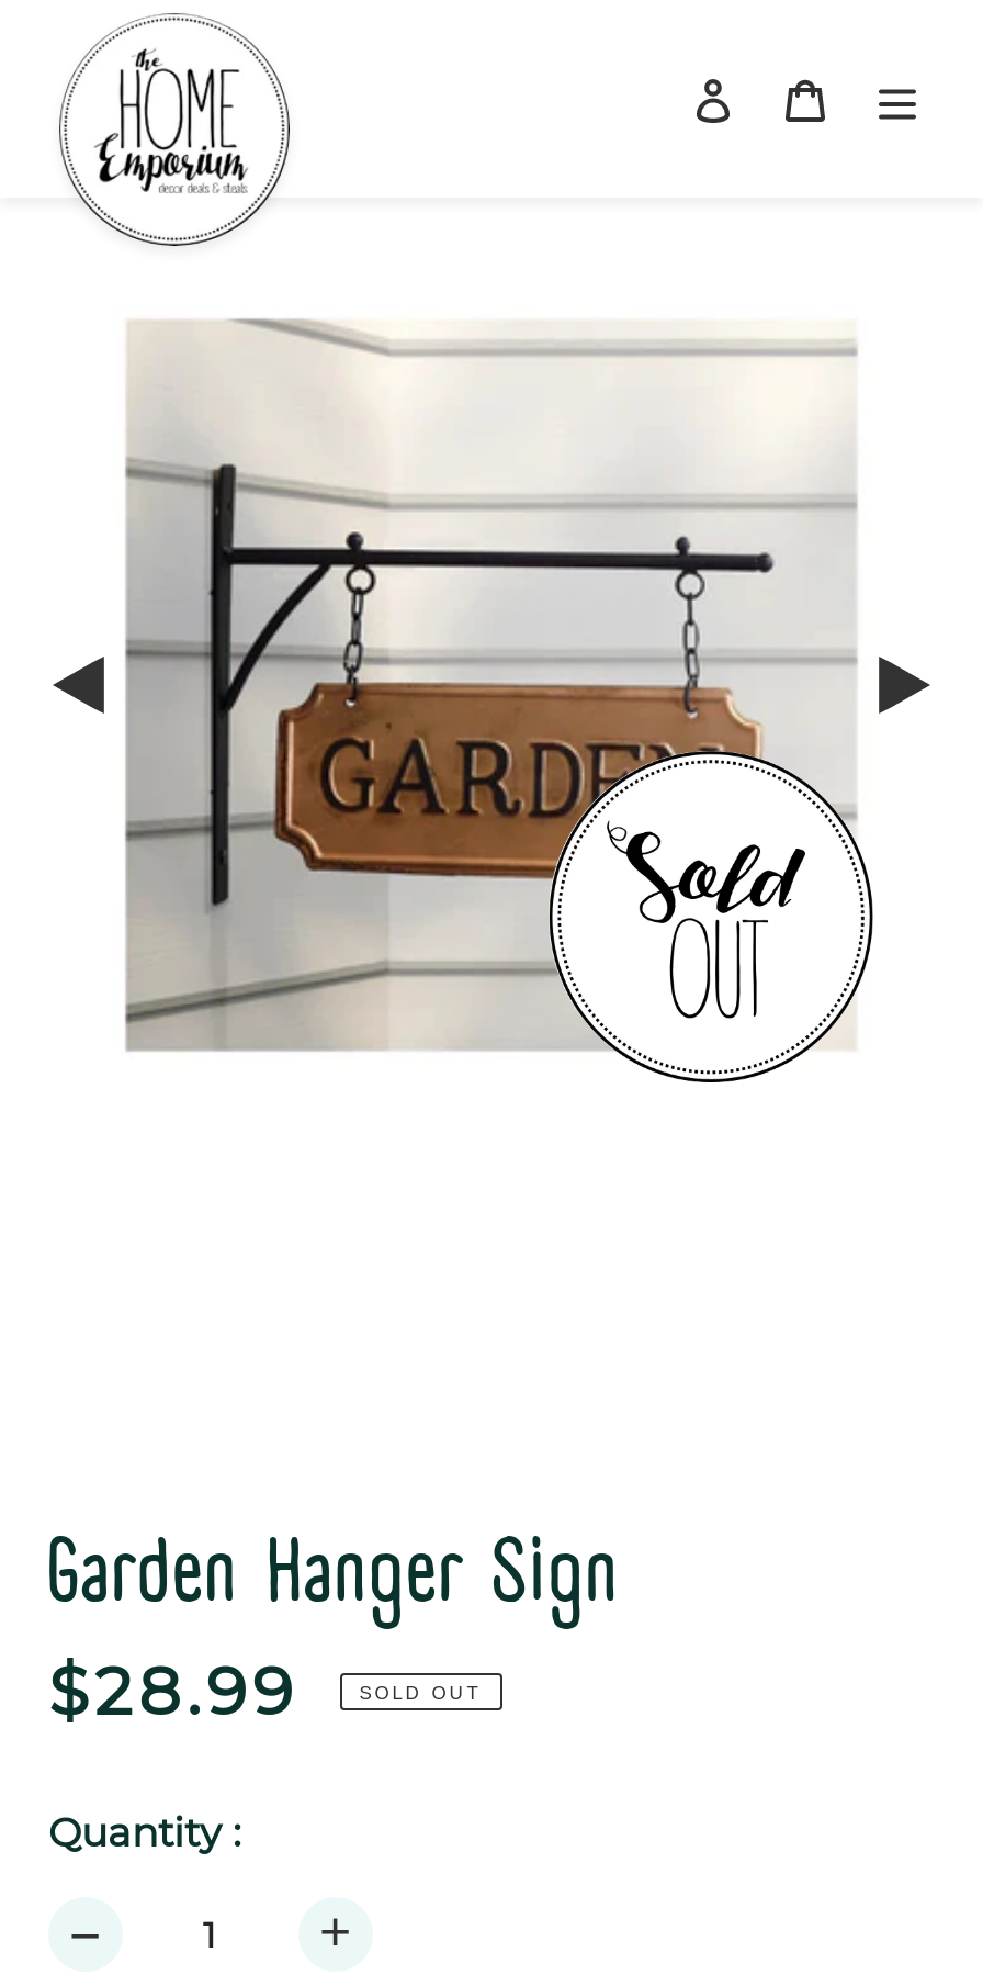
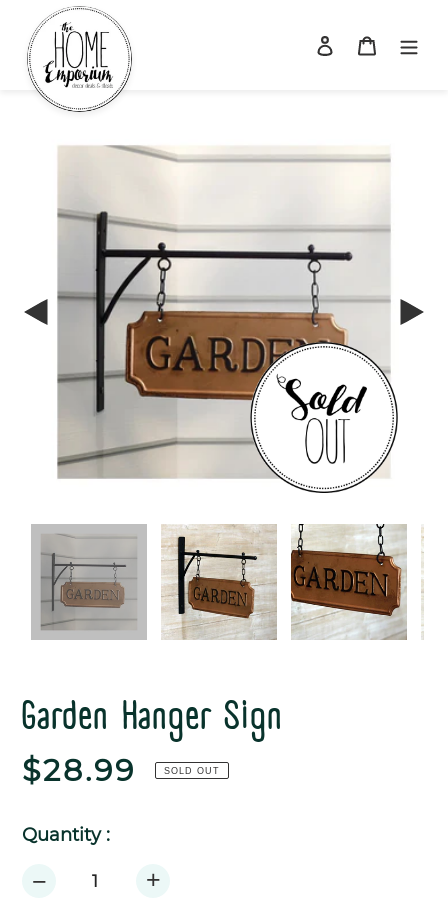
none -> [31,524,147,640] [image]
none -> [161,524,278,641] [image]
none -> [290,523,408,641] [image]

